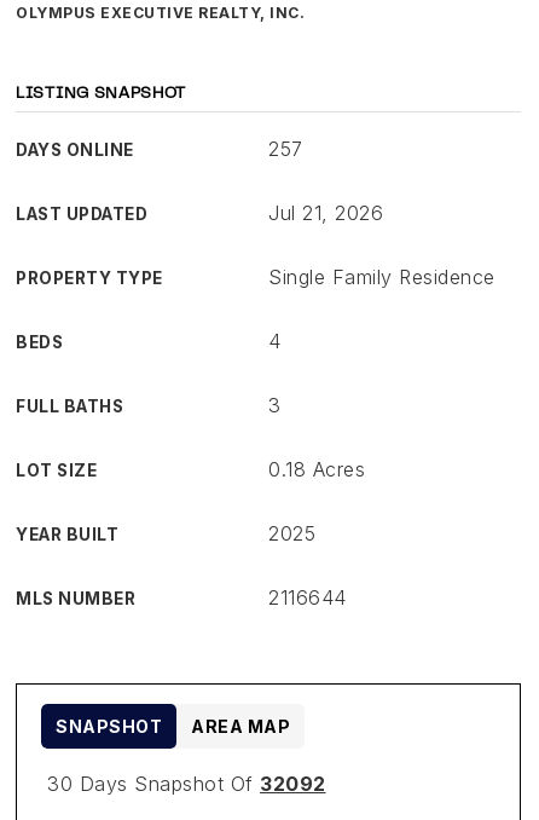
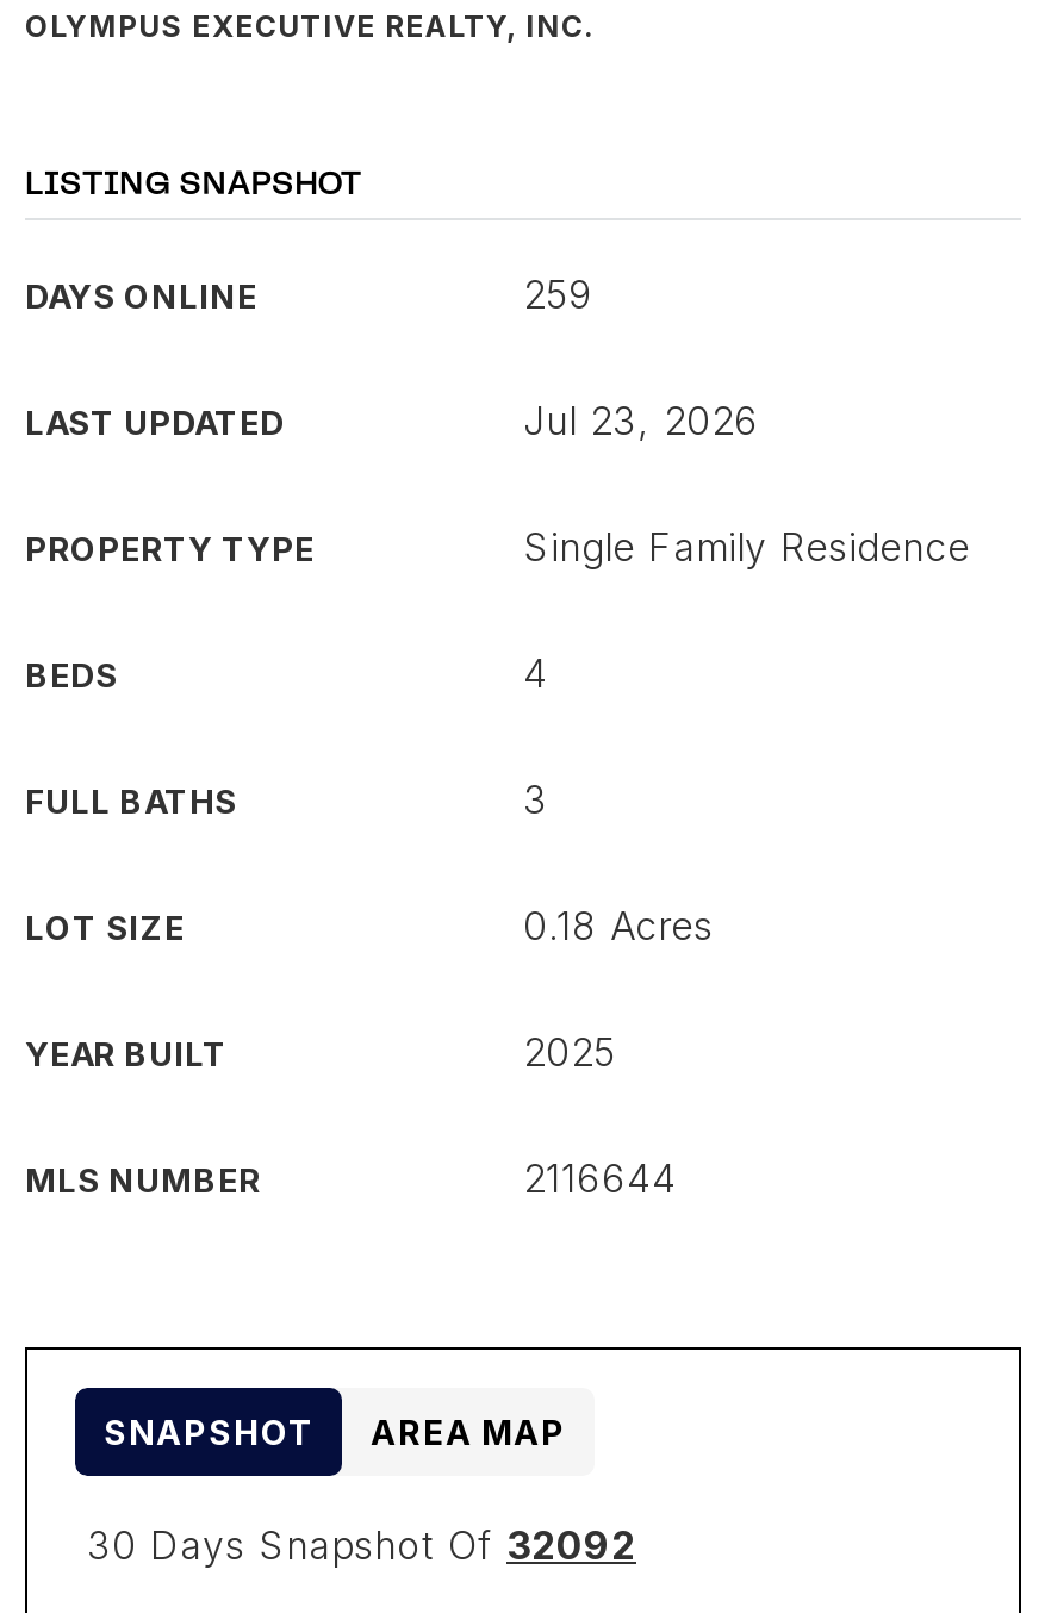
[268,137,303,161] 257 -> [523,269,593,317] 259
[268,201,383,225] Jul 21, 2026 -> [523,396,759,443] Jul 23, 2026

